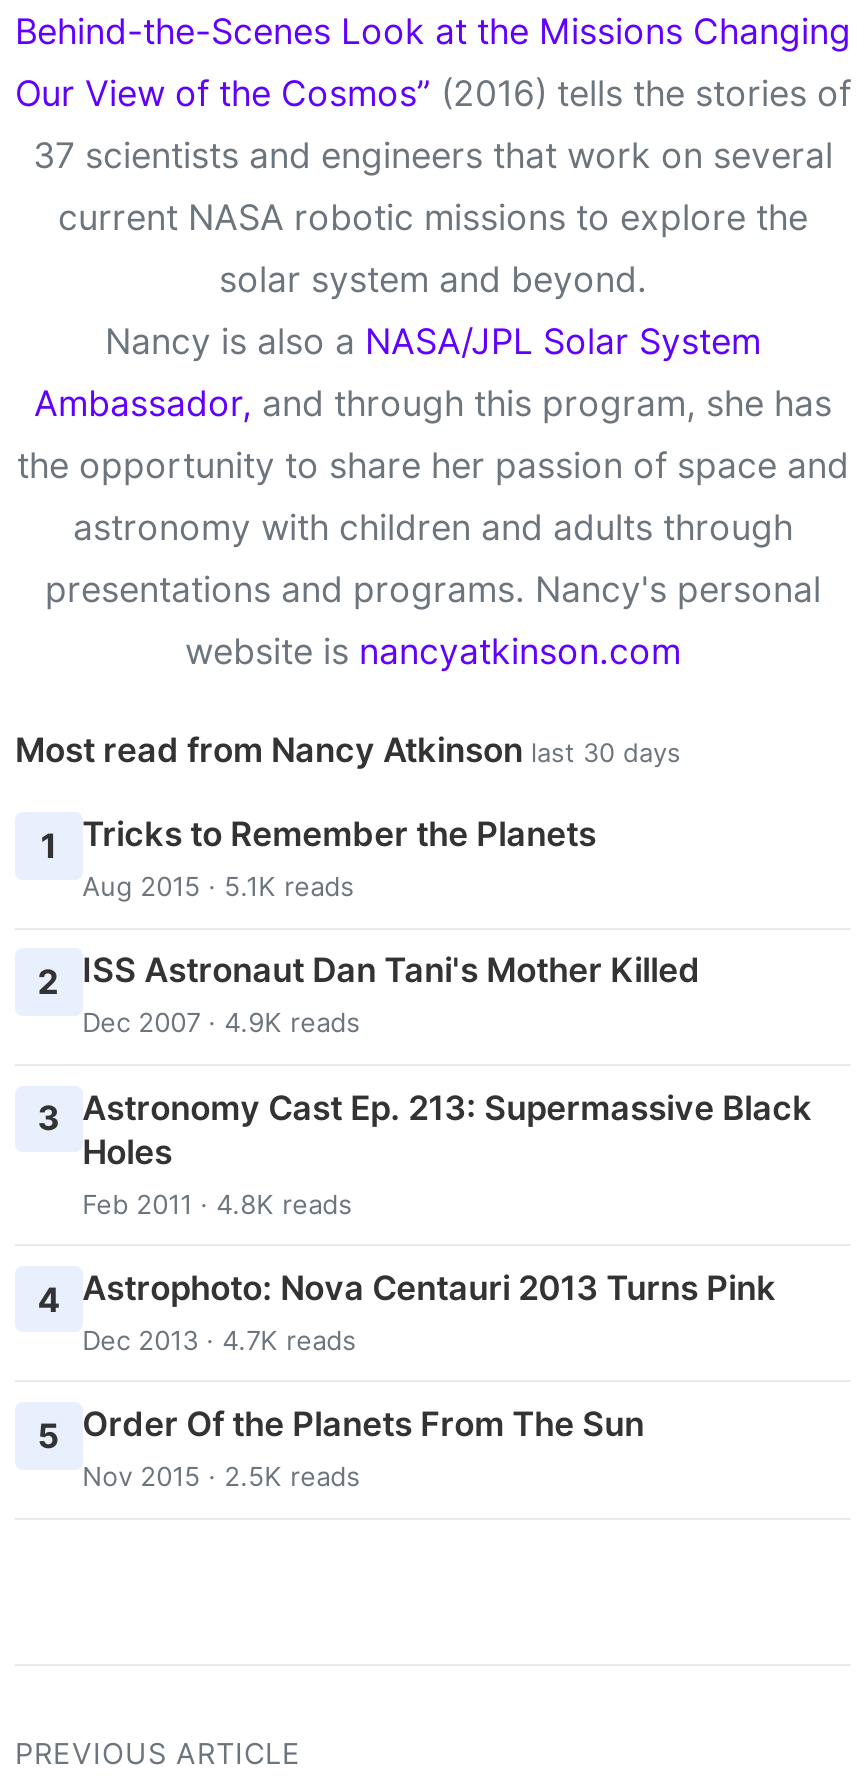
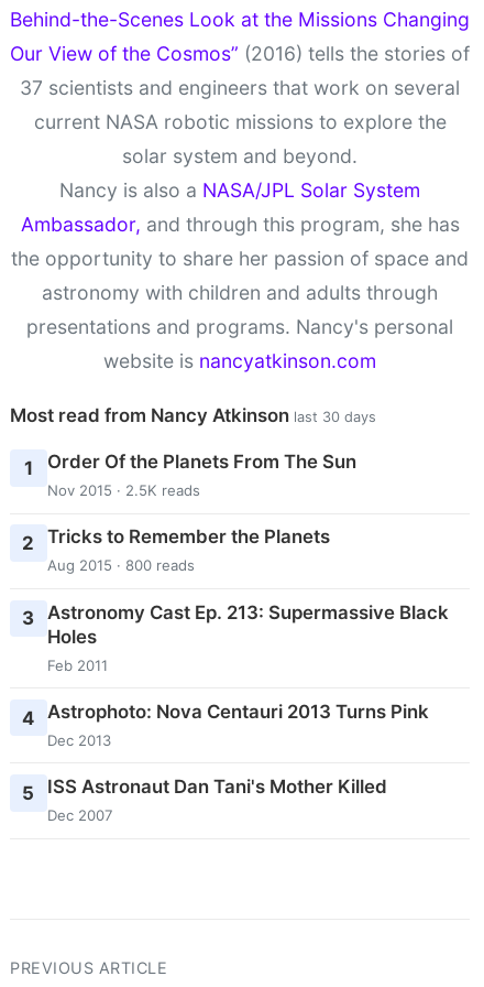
[82,814,596,902] Tricks to Remember the Planets | Aug 2015 · 5.1K reads -> [47,451,356,499] Order Of the Planets From The Sun | Nov 2015 · 2.5K reads
[38,951,700,1039] 2 ISS Astronaut Dan Tani's Mother Killed | Dec 2007 · 4.9K reads -> [22,526,330,574] 2 Tricks to Remember the Planets | Aug 2015 · 800 reads
[82,1187,352,1219] Feb 2011 · 4.8K reads -> [47,656,107,674] Feb 2011
[82,1324,356,1356] Dec 2013 · 4.7K reads -> [47,731,111,749] Dec 2013
[38,1404,644,1492] 5 Order Of the Planets From The Sun | Nov 2015 · 2.5K reads -> [22,775,387,824] 5 ISS Astronaut Dan Tani's Mother Killed | Dec 2007

